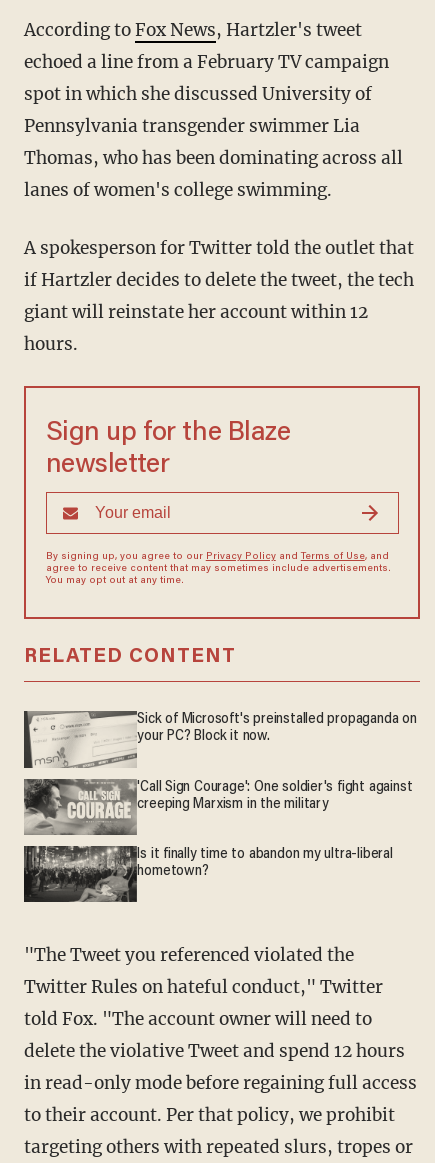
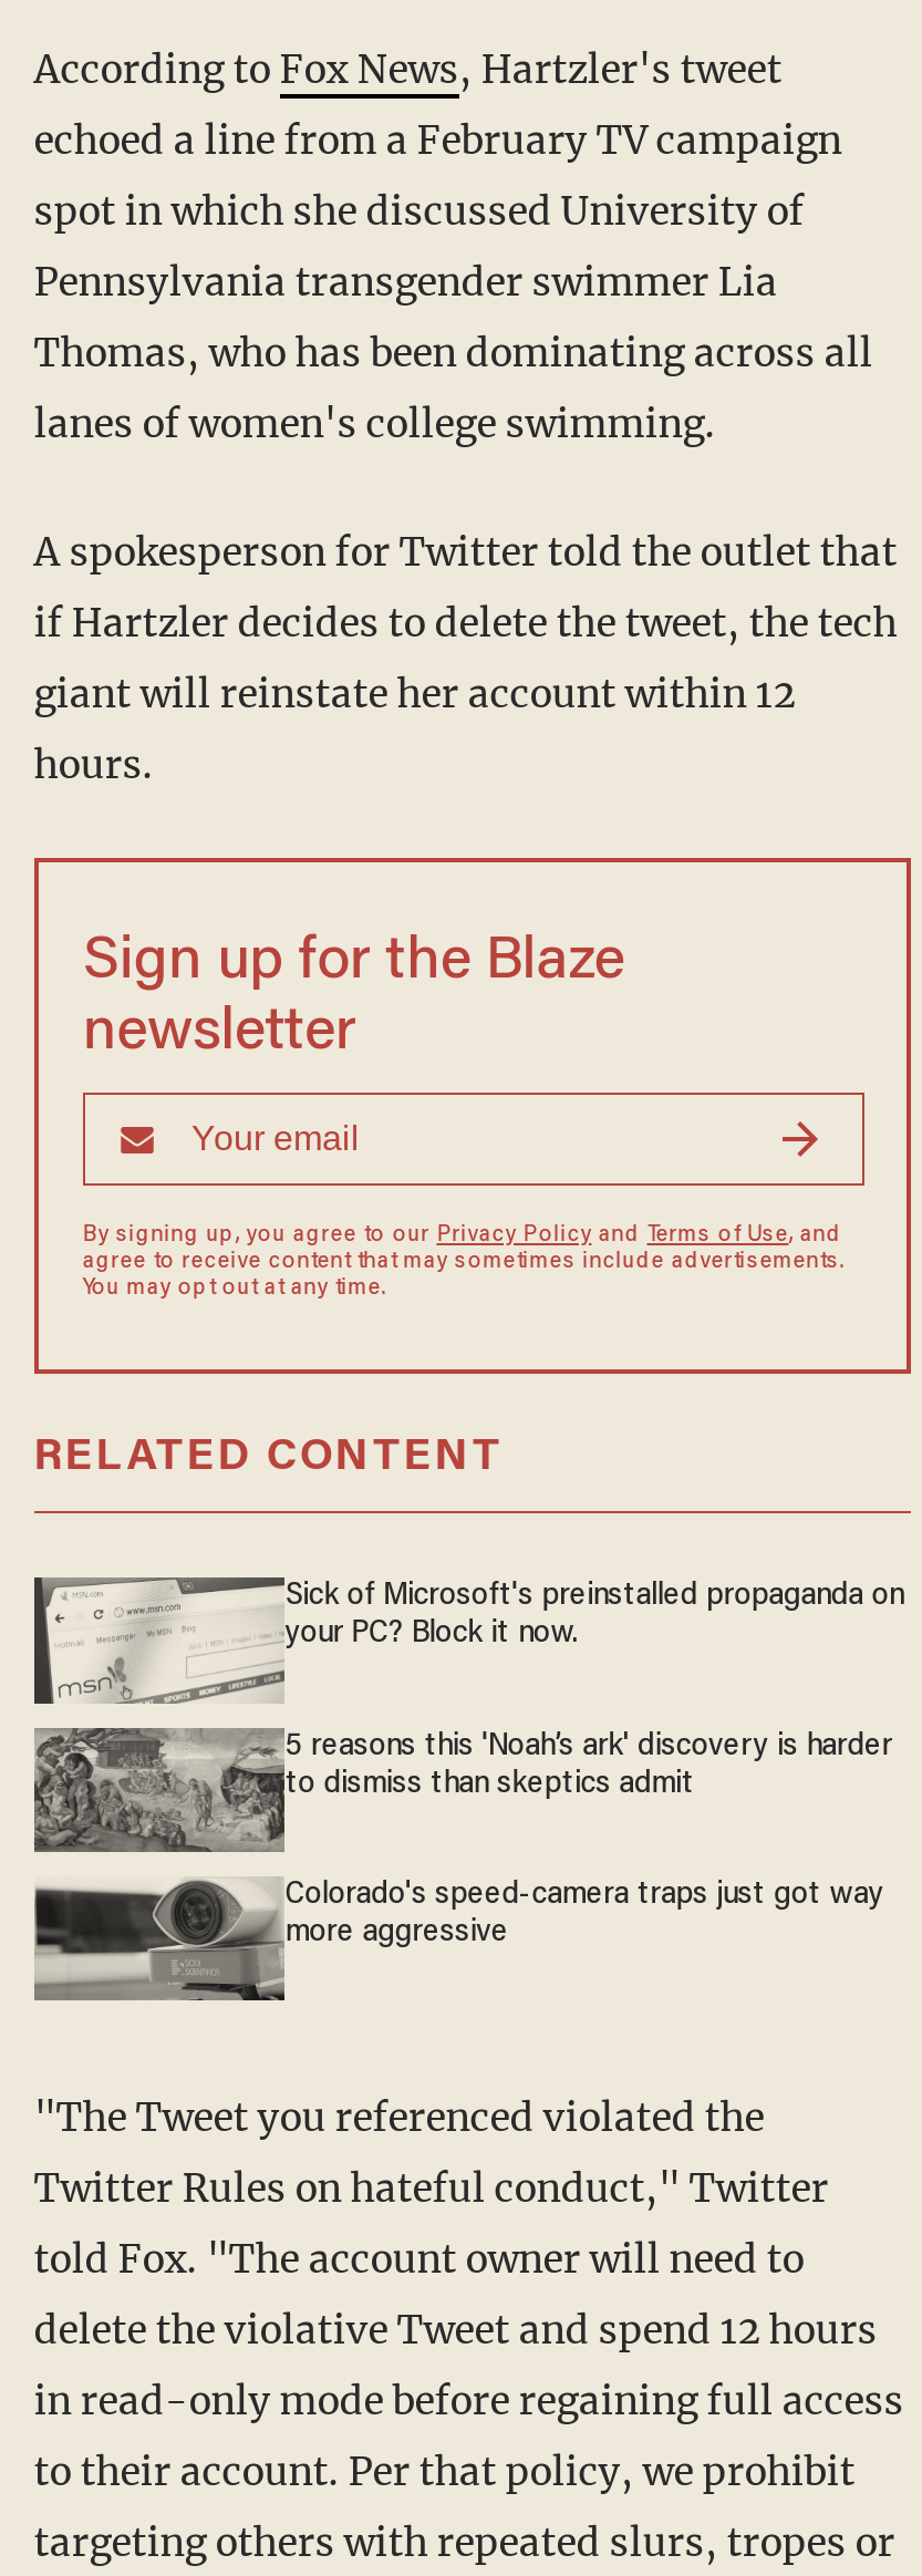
[24,779,412,835] [image] | 'Call Sign Courage': One soldier's fight against | creeping Marxism in the military -> [34,1726,892,1852] [image] | 5 reasons this 'Noah’s ark' discovery is harder | to dismiss than skeptics admit
[23,845,393,902] [image] | Is it finally time to abandon my ultra-liberal | hometown? -> [32,1876,883,2003] [image] | Colorado's speed-camera traps just got way | more aggressive

